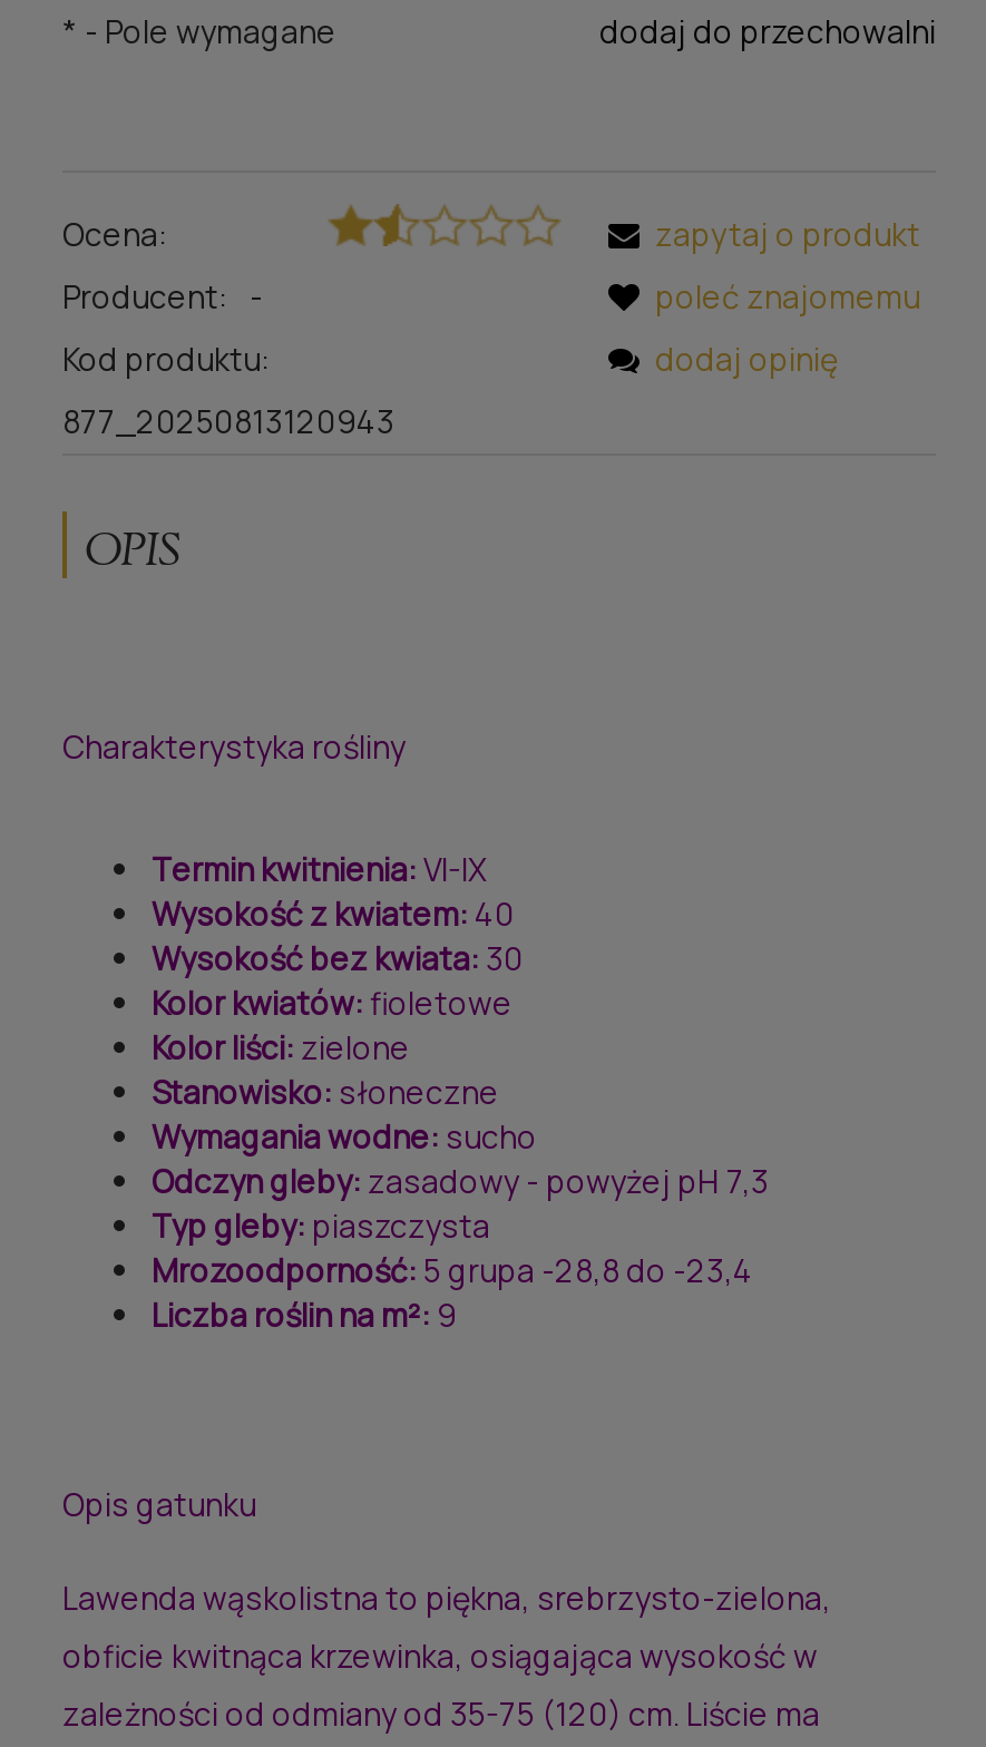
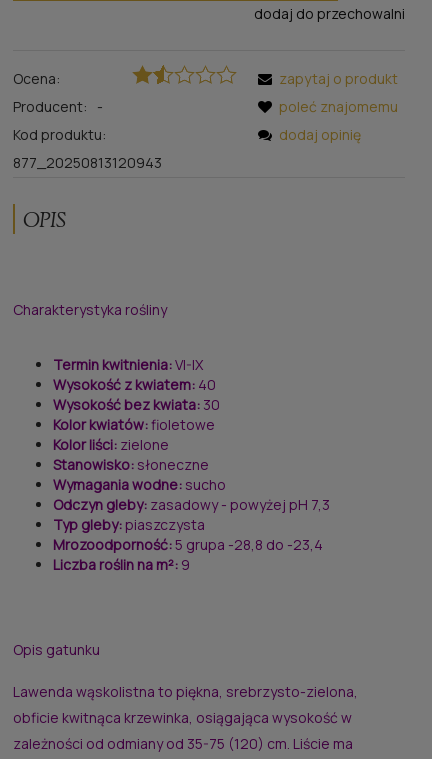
[62,10,336,52] * - Pole wymagane -> none

